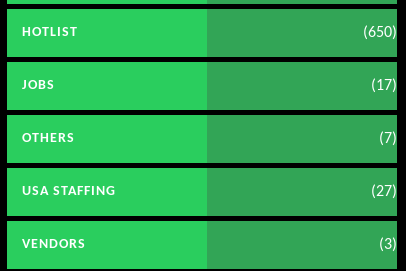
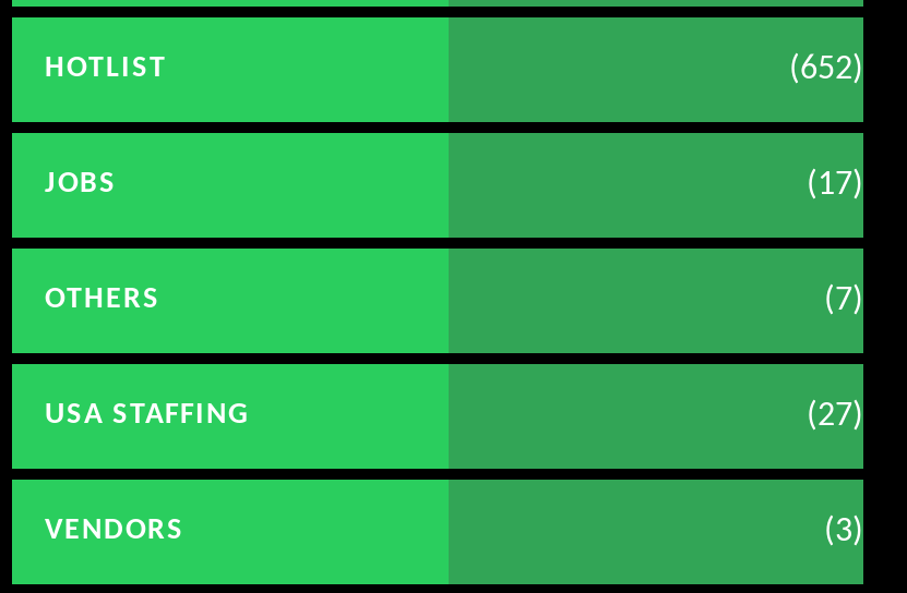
[363,25,397,41] (650) -> [789,53,863,88] (652)

